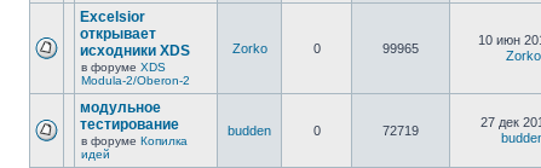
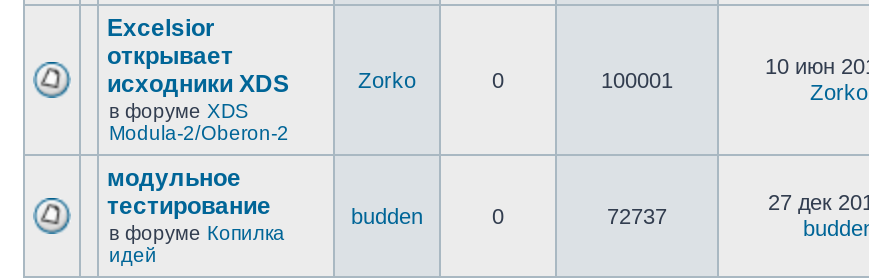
[382,41,419,56] 99965 -> [601,68,673,92] 100001
[382,123,419,138] 72719 -> [607,204,667,228] 72737

